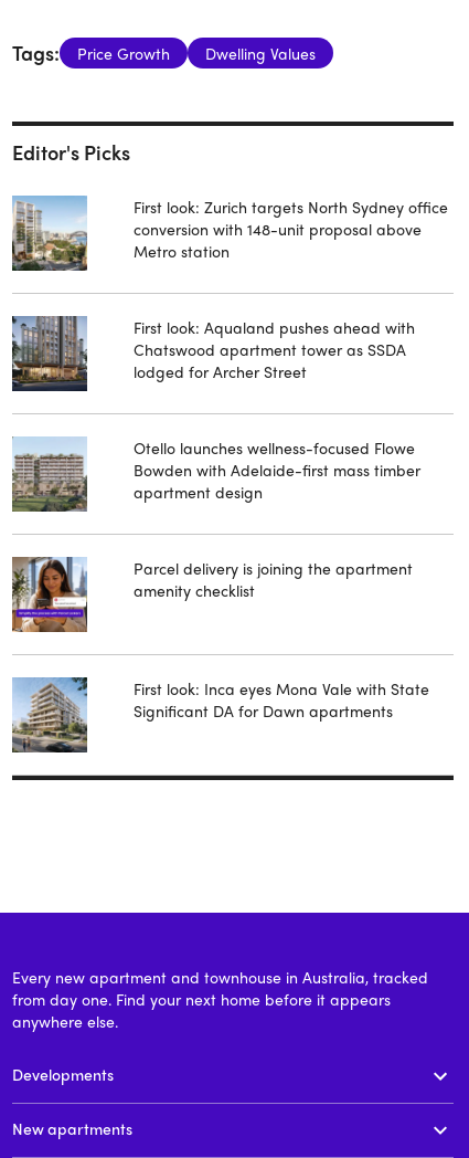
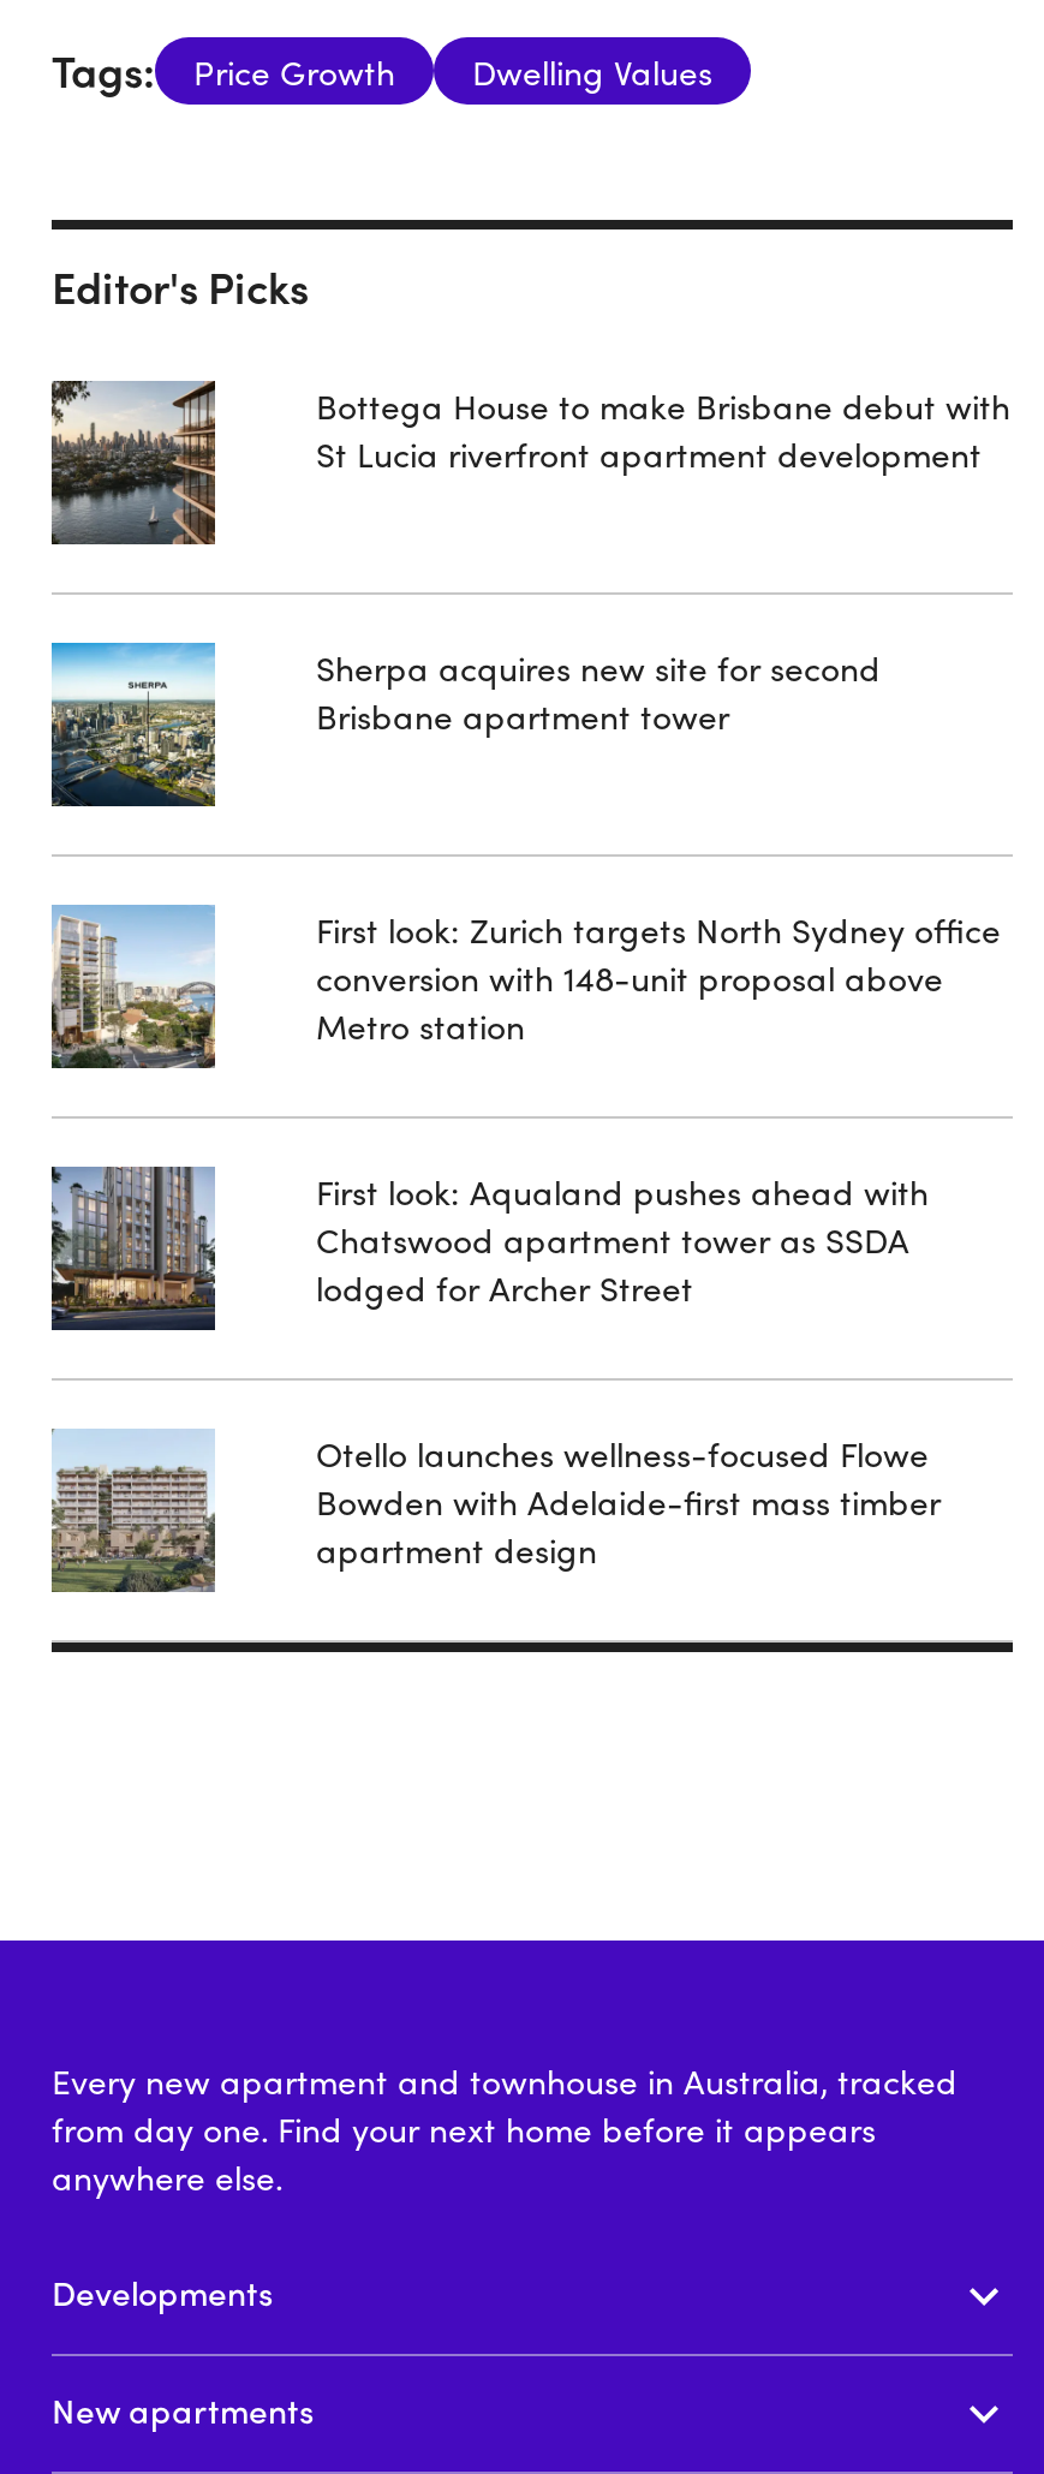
none -> [49,378,217,544] [image]
none -> [49,640,215,806] [image]
none -> [316,380,1010,476] Bottega House to make Brisbane debut with | St Lucia riverfront apartment development
none -> [316,642,881,738] Sherpa acquires new site for second | Brisbane apartment tower
moved [10,195,448,502] -> [47,904,1001,1572]: [image] | First look: Zurich targets North Sydney office | conversion with 148-unit proposal above | ... | Bowden with Adelaide-first mass timber | apartment design
[11,557,88,633] [image] -> none
[134,556,413,601] Parcel delivery is joining the apartment | amenity checklist -> none
[12,676,88,752] [image] -> none
[134,677,429,721] First look: Inca eyes Mona Vale with State | Significant DA for Dawn apartments -> none

